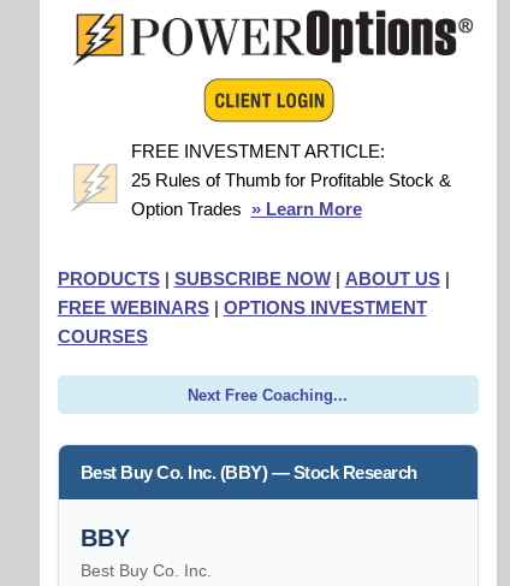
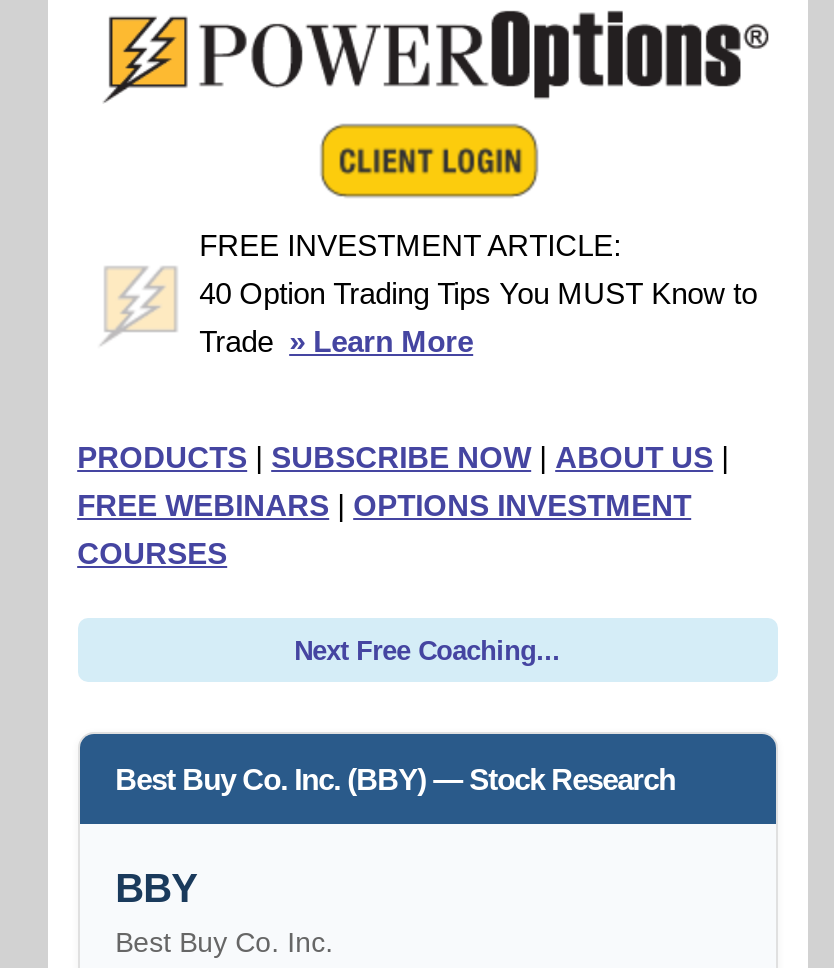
[131,170,451,219] 25 Rules of Thumb for Profitable Stock & | Option Trades» Learn More -> [199,277,757,359] 40 Option Trading Tips You MUST Know to | Trade» Learn More

